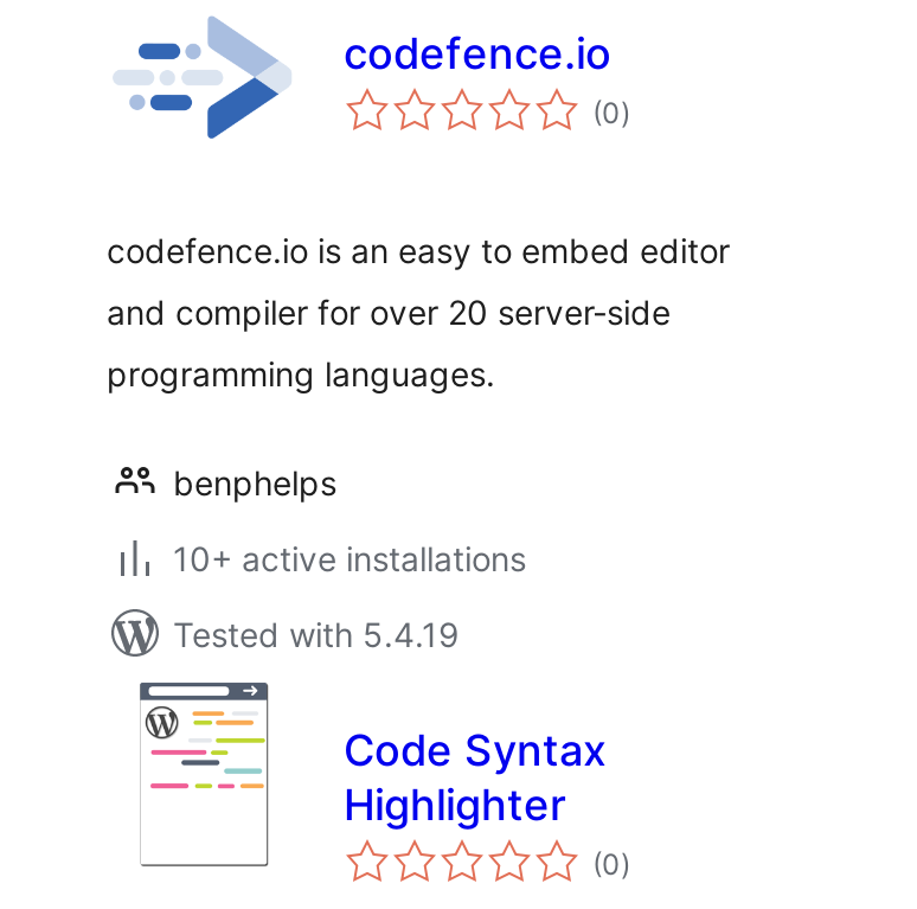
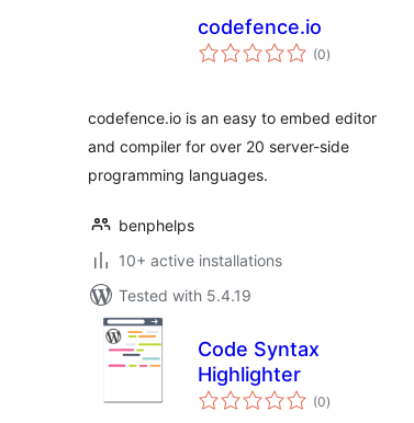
[114,14,291,142] [image] -> none

